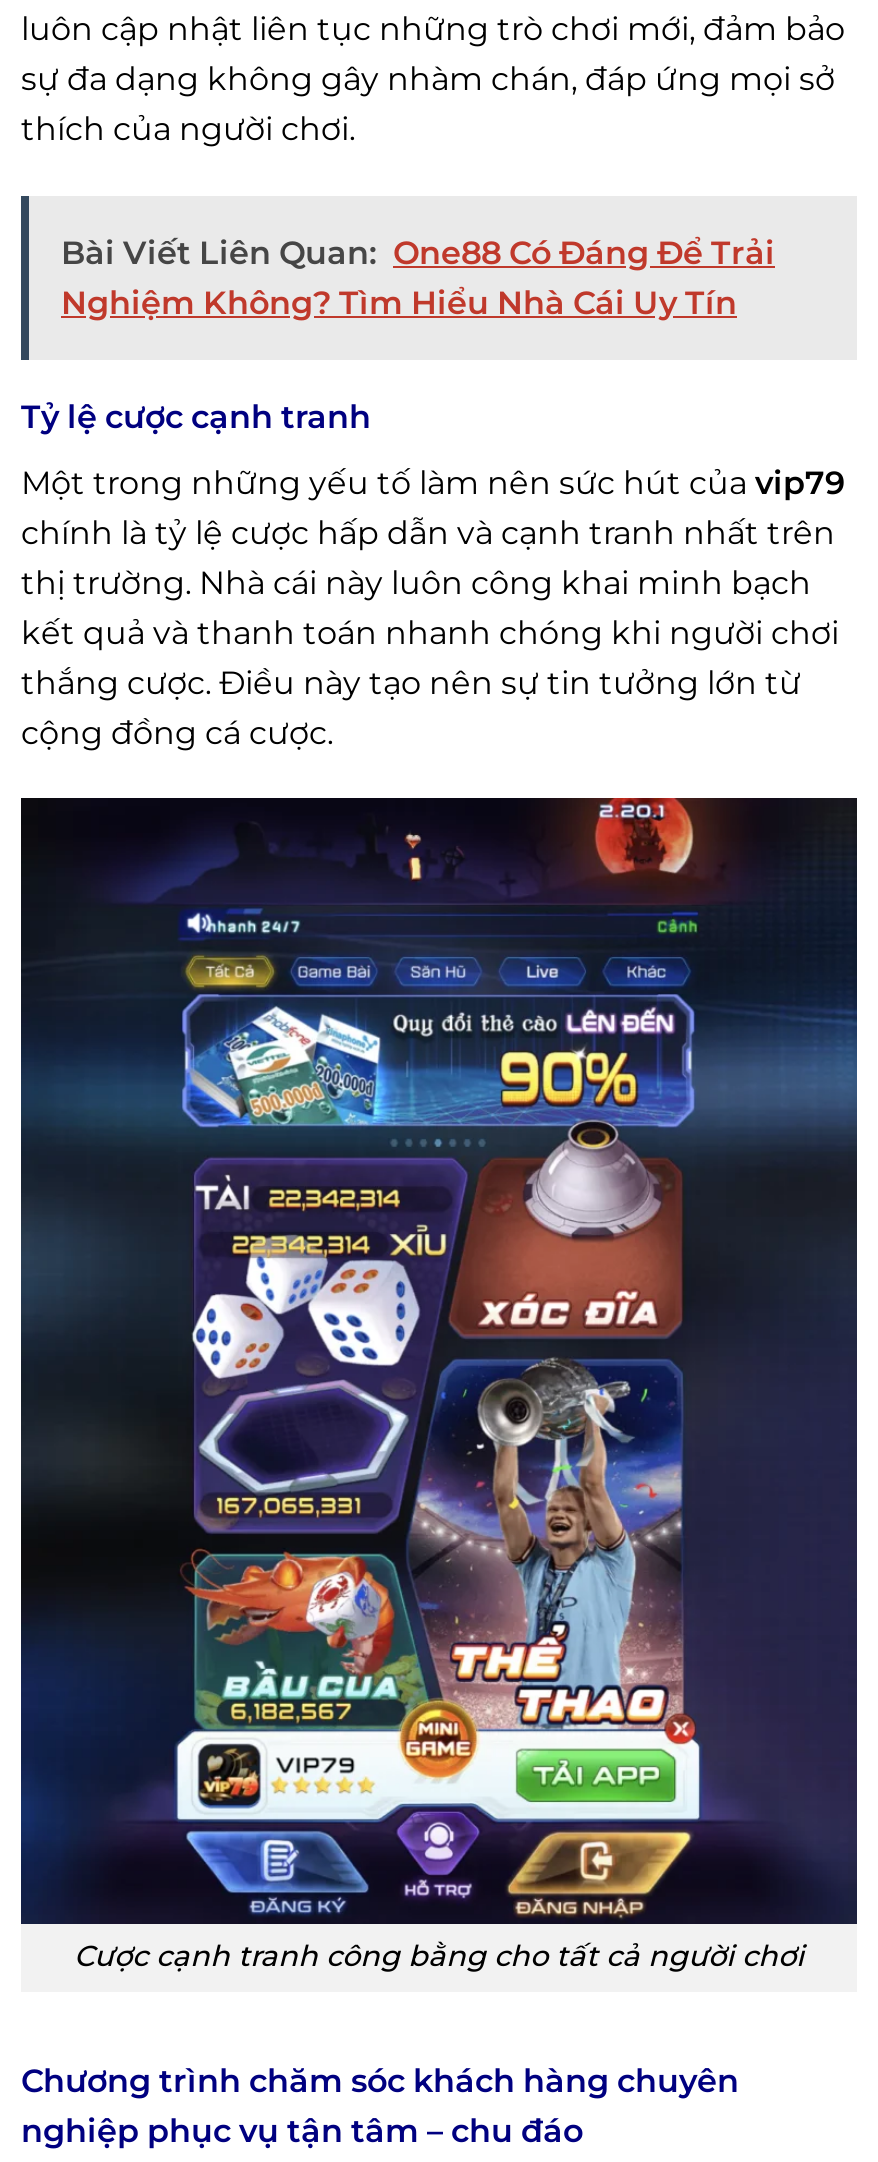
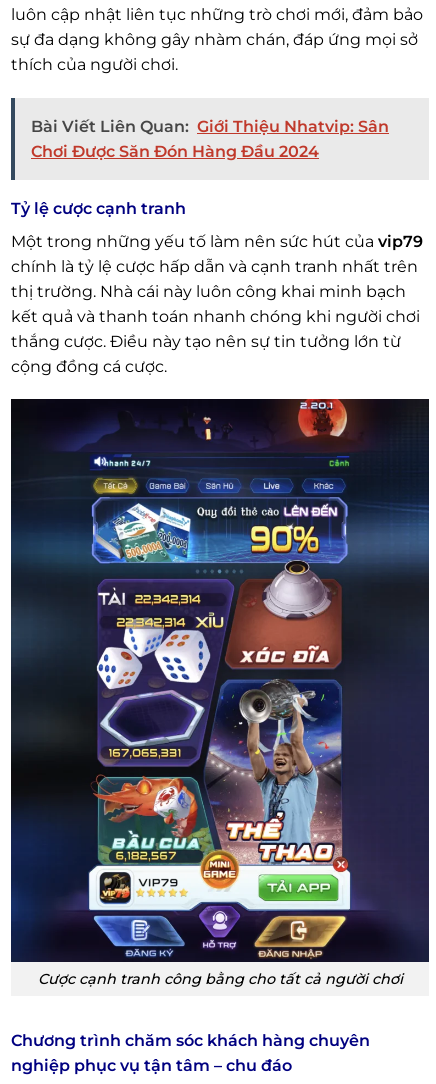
[61,233,775,321] Bài Viết Liên Quan: One88 Có Đáng Để Trải | Nghiệm Không? Tìm Hiểu Nhà Cái Uy Tín -> [31,117,389,161] Bài Viết Liên Quan: Giới Thiệu Nhatvip: Sân | Chơi Được Săn Đón Hàng Đầu 2024

